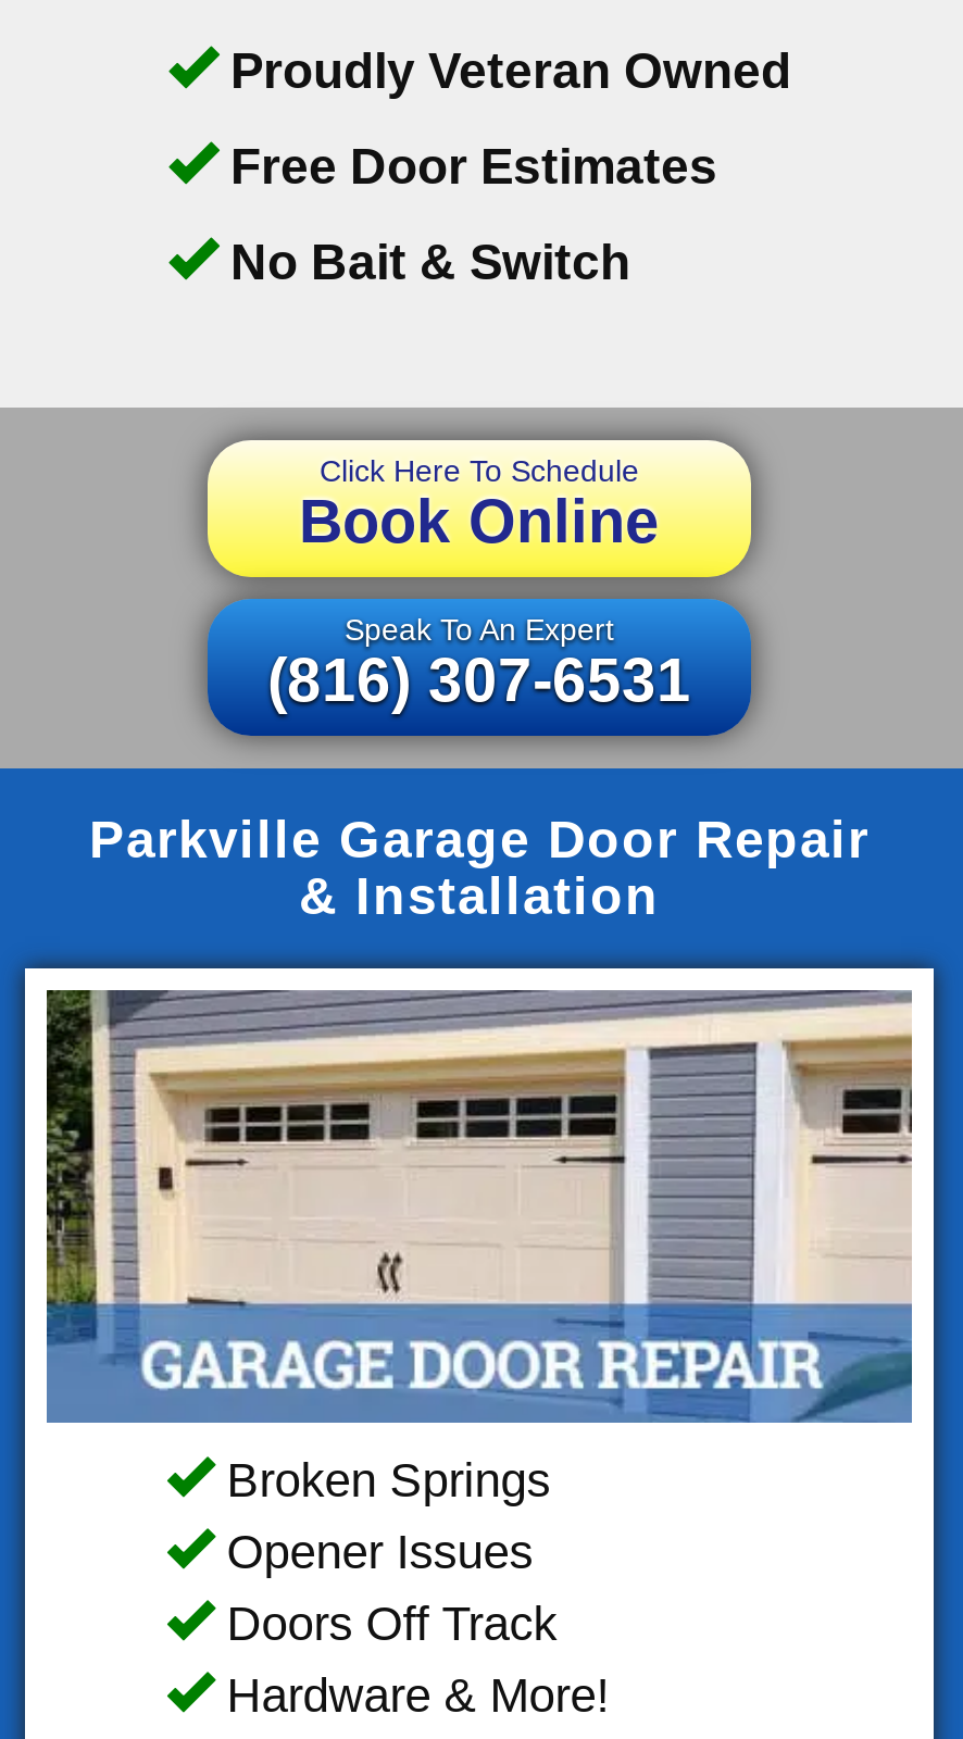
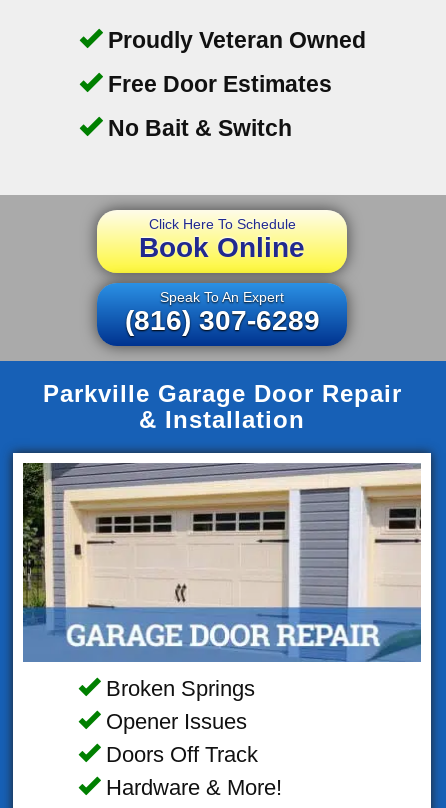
[267,646,691,714] (816) 307-6531 -> [124,305,319,336] (816) 307-6289

